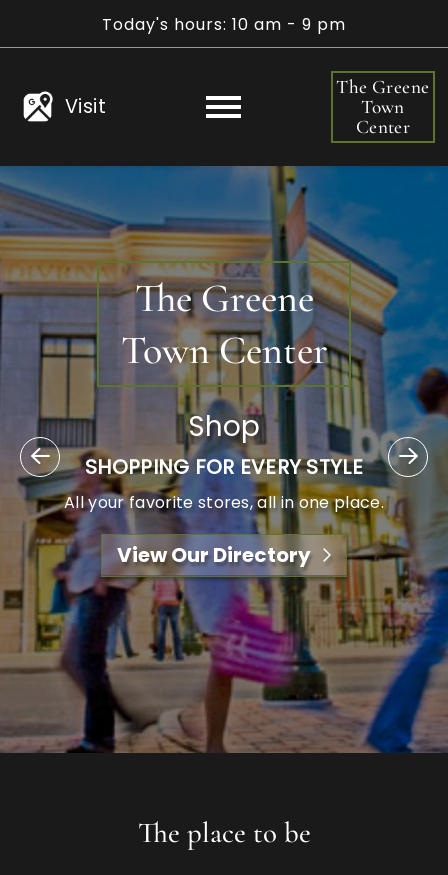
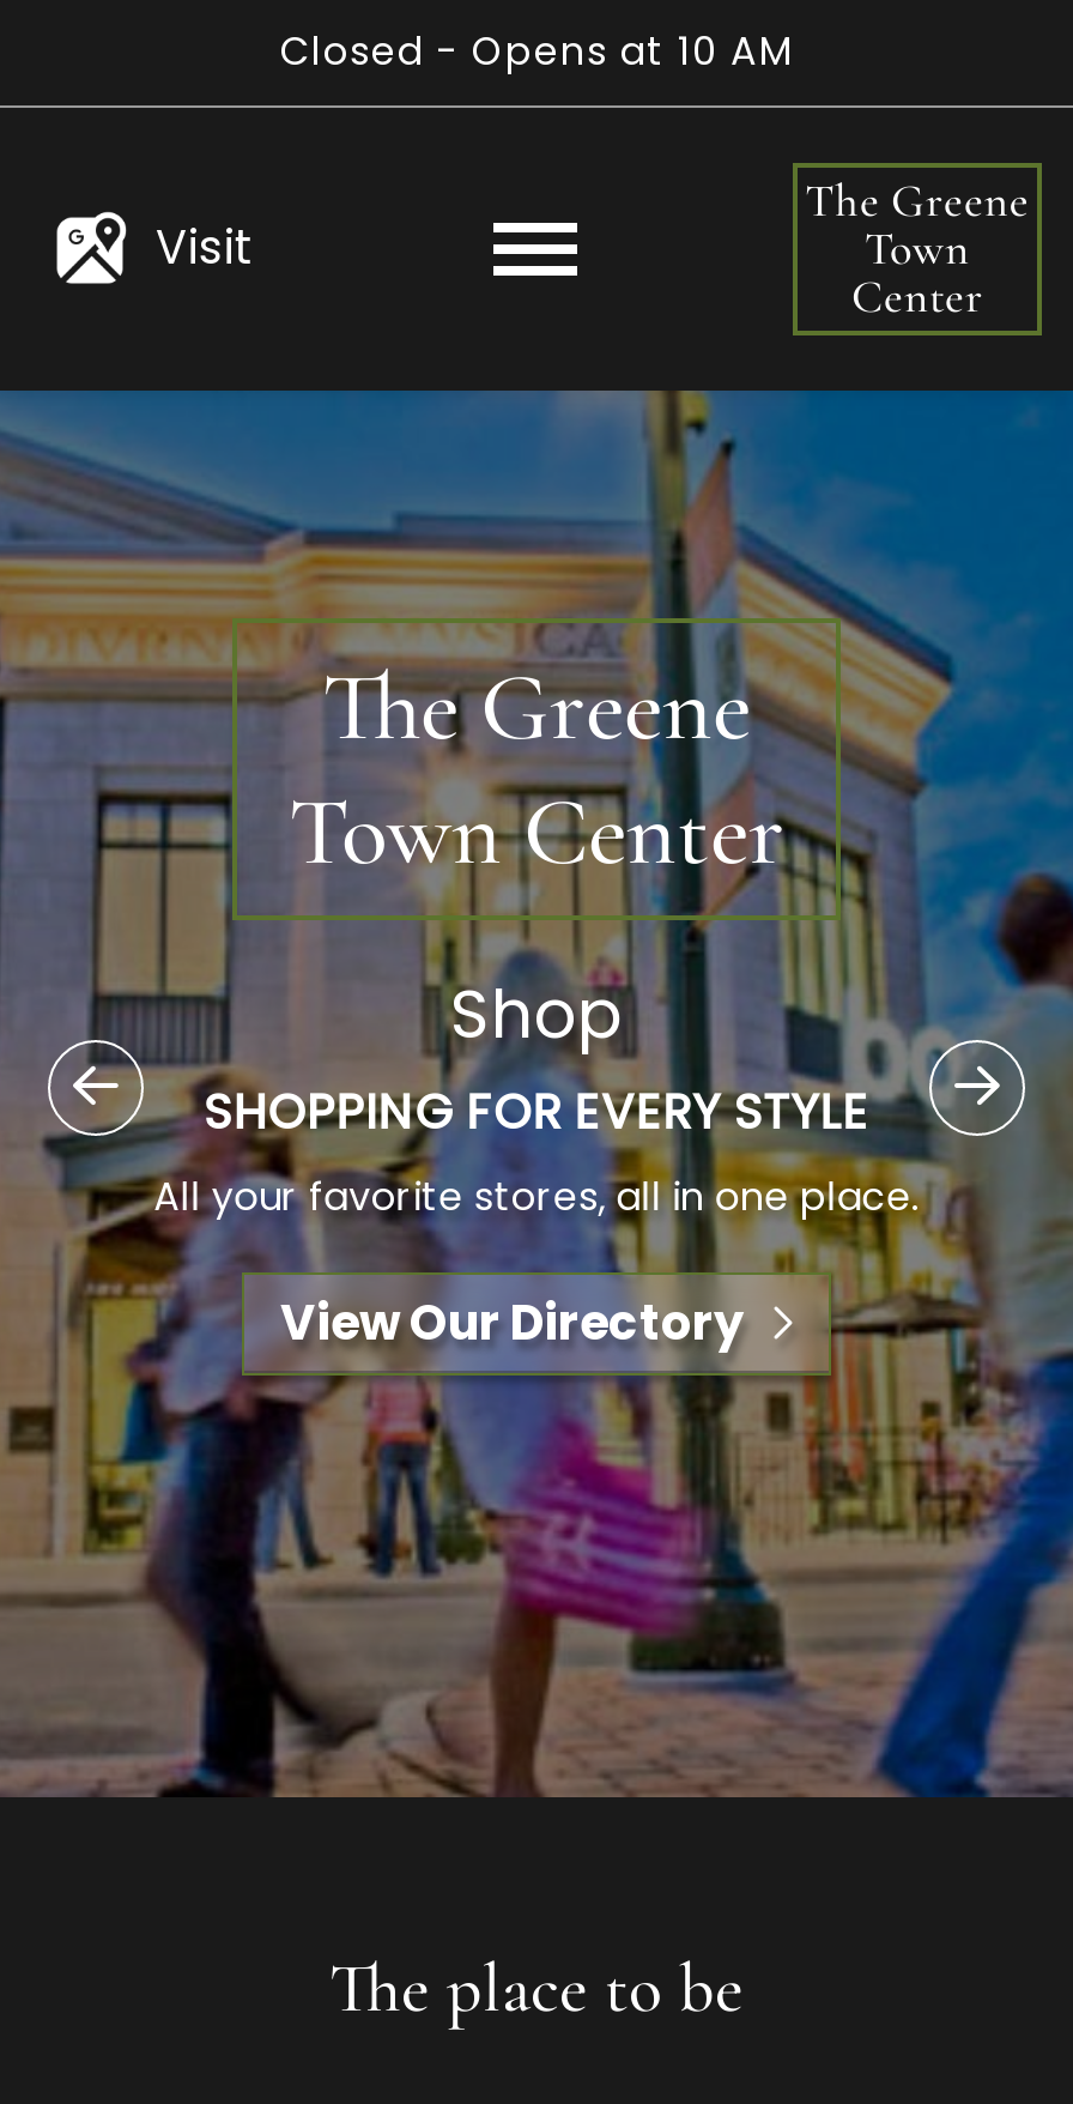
[102,13,346,36] Today's hours: 10 am - 9 pm -> [279,24,794,79] Closed - Opens at 10 AM

